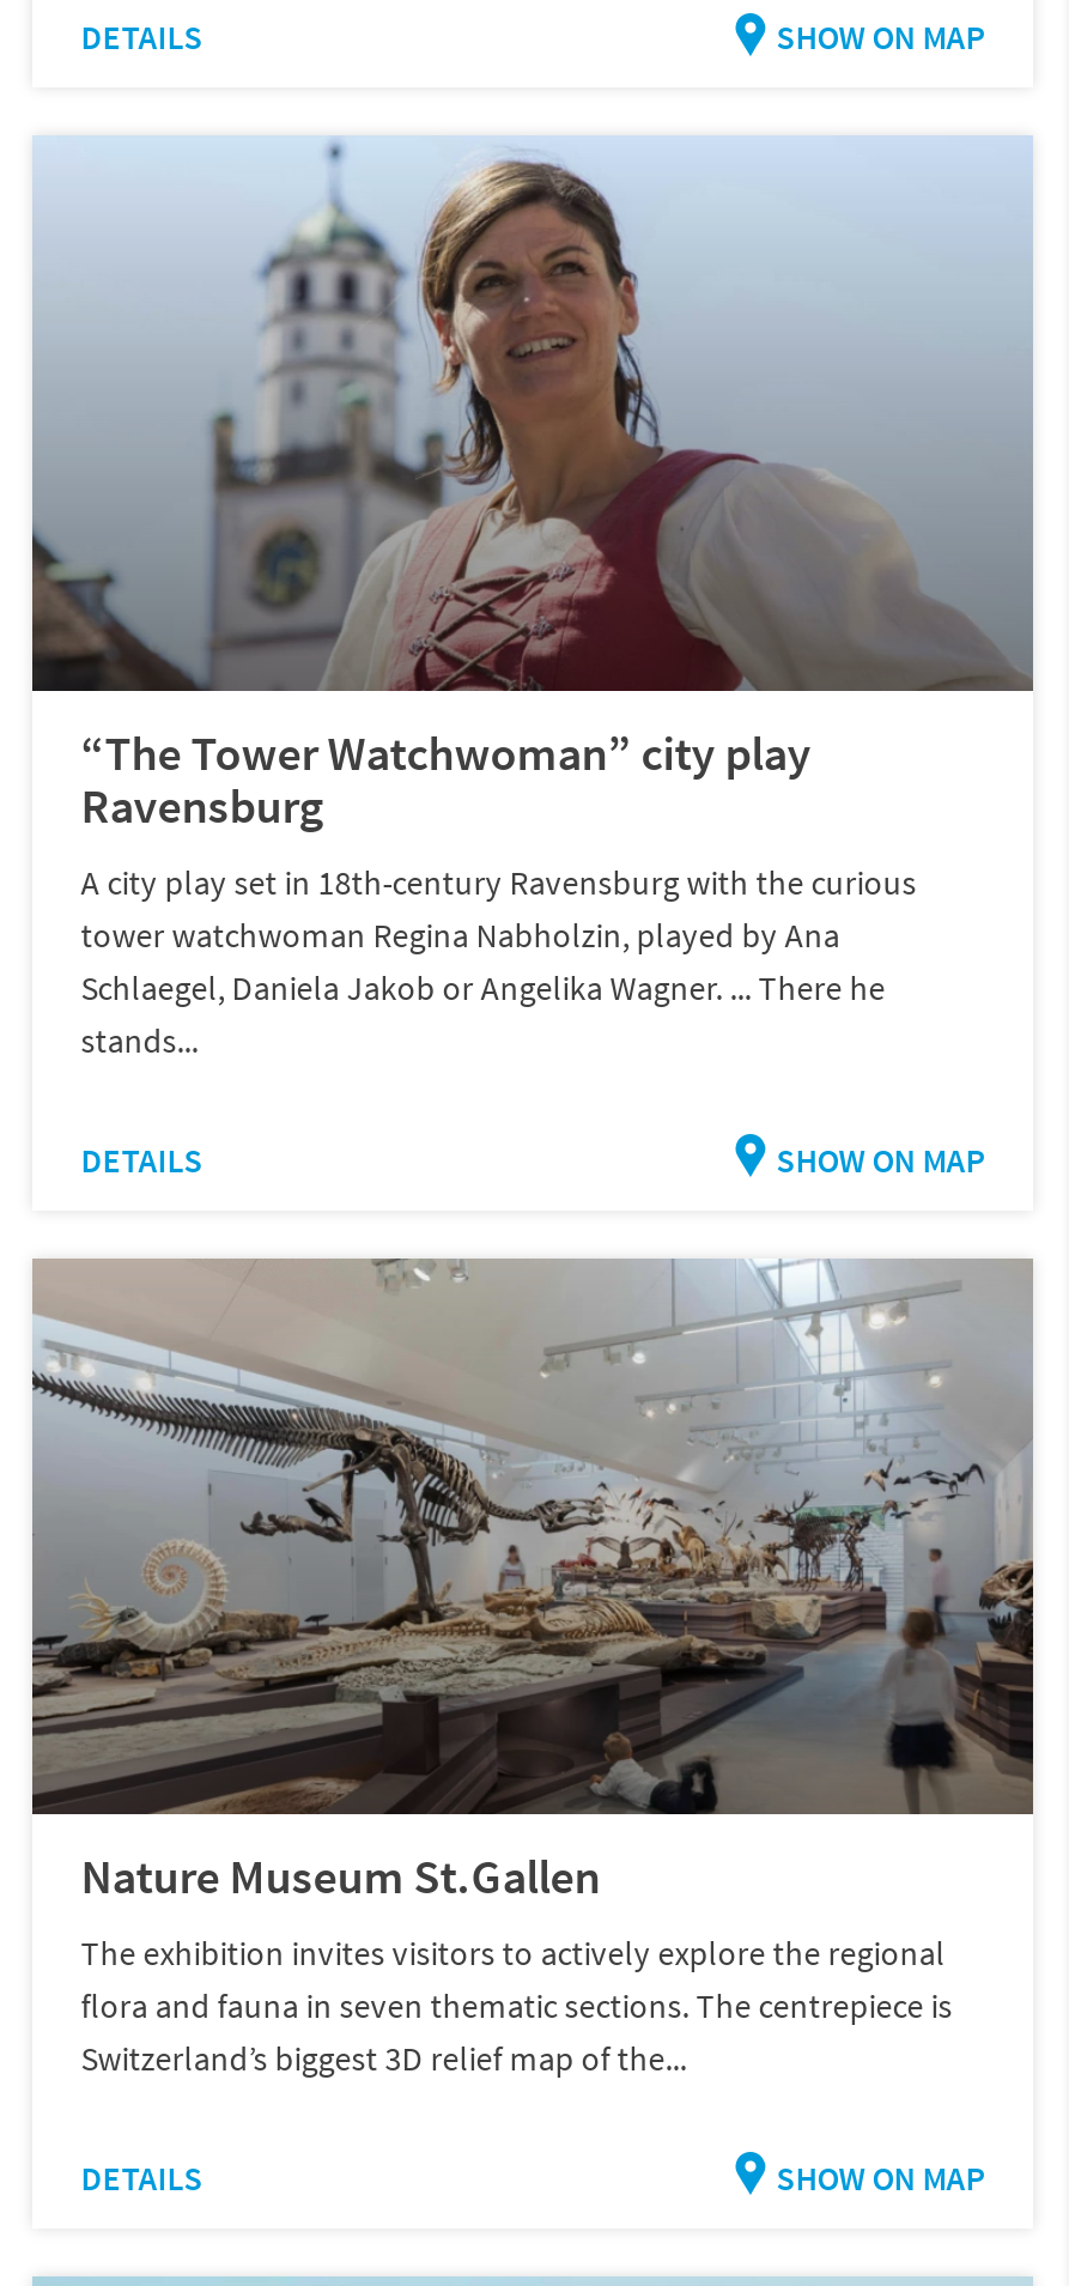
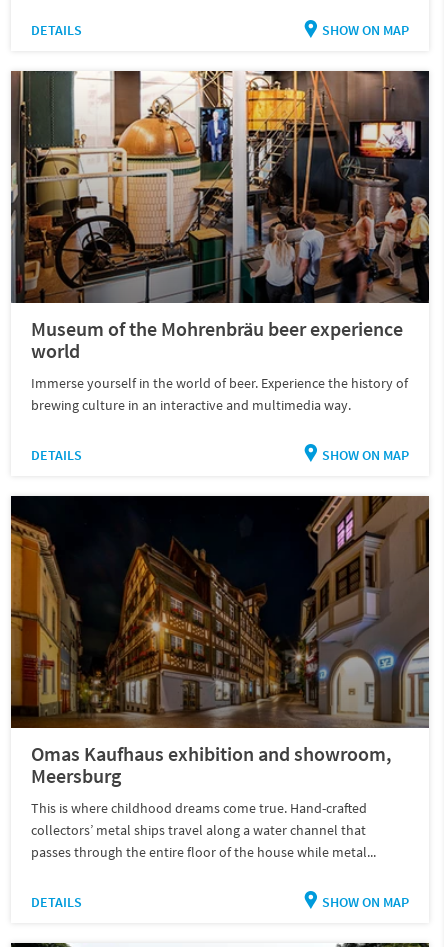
[32,135,1033,1062] [image] | “The Tower Watchwoman” city play | Ravensburg | A city play set in 18th-century Ravensburg with the curious | tower watchwoman Regina Nabholzin, played by Ana | Schlaegel, Daniela Jakob or Angelika Wagner. ... There he | stands... -> [10,70,430,414] [image] | Museum of the Mohrenbräu beer experience | world | Immerse yourself in the world of beer. Experience the history of | brewing culture in an interactive and multimedia way.
moved [81,1138,984,1181] -> [31,446,409,464]: DETAILS | SHOW ON MAP
[30,1256,1033,2079] [image] | Nature Museum St.Gallen | The exhibition invites visitors to actively explore the regional | flora and fauna in seven thematic sections. The centrepiece is | Switzerland’s biggest 3D relief map of the... -> [10,495,429,861] [image] | Omas Kaufhaus exhibition and showroom, | Meersburg | This is where childhood dreams come true. Hand-crafted | collectors’ metal ships travel along a water channel that | passes through the entire floor of the house while metal...

